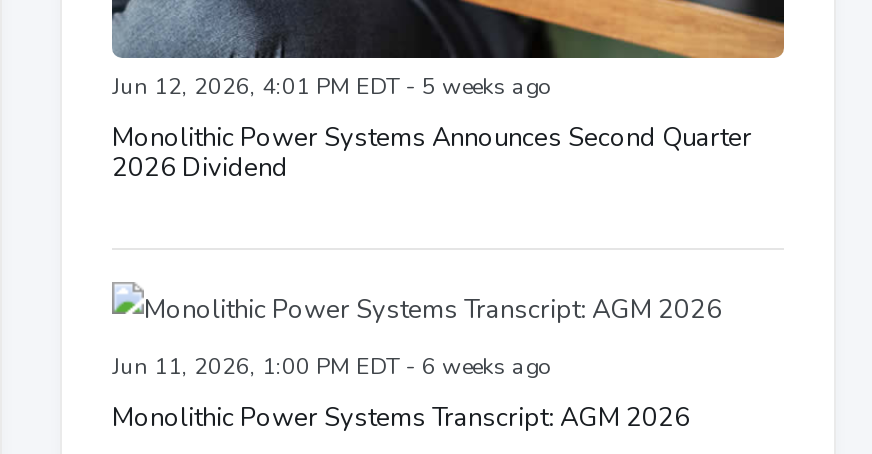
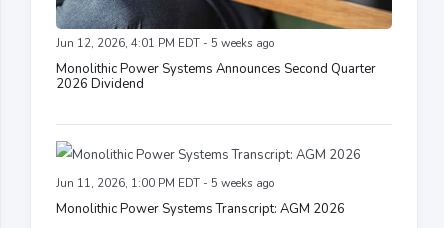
[112,351,548,381] Jun 11, 2026, 1:00 PM EDT - 6 weeks ago -> [56,176,274,191] Jun 11, 2026, 1:00 PM EDT - 5 weeks ago

